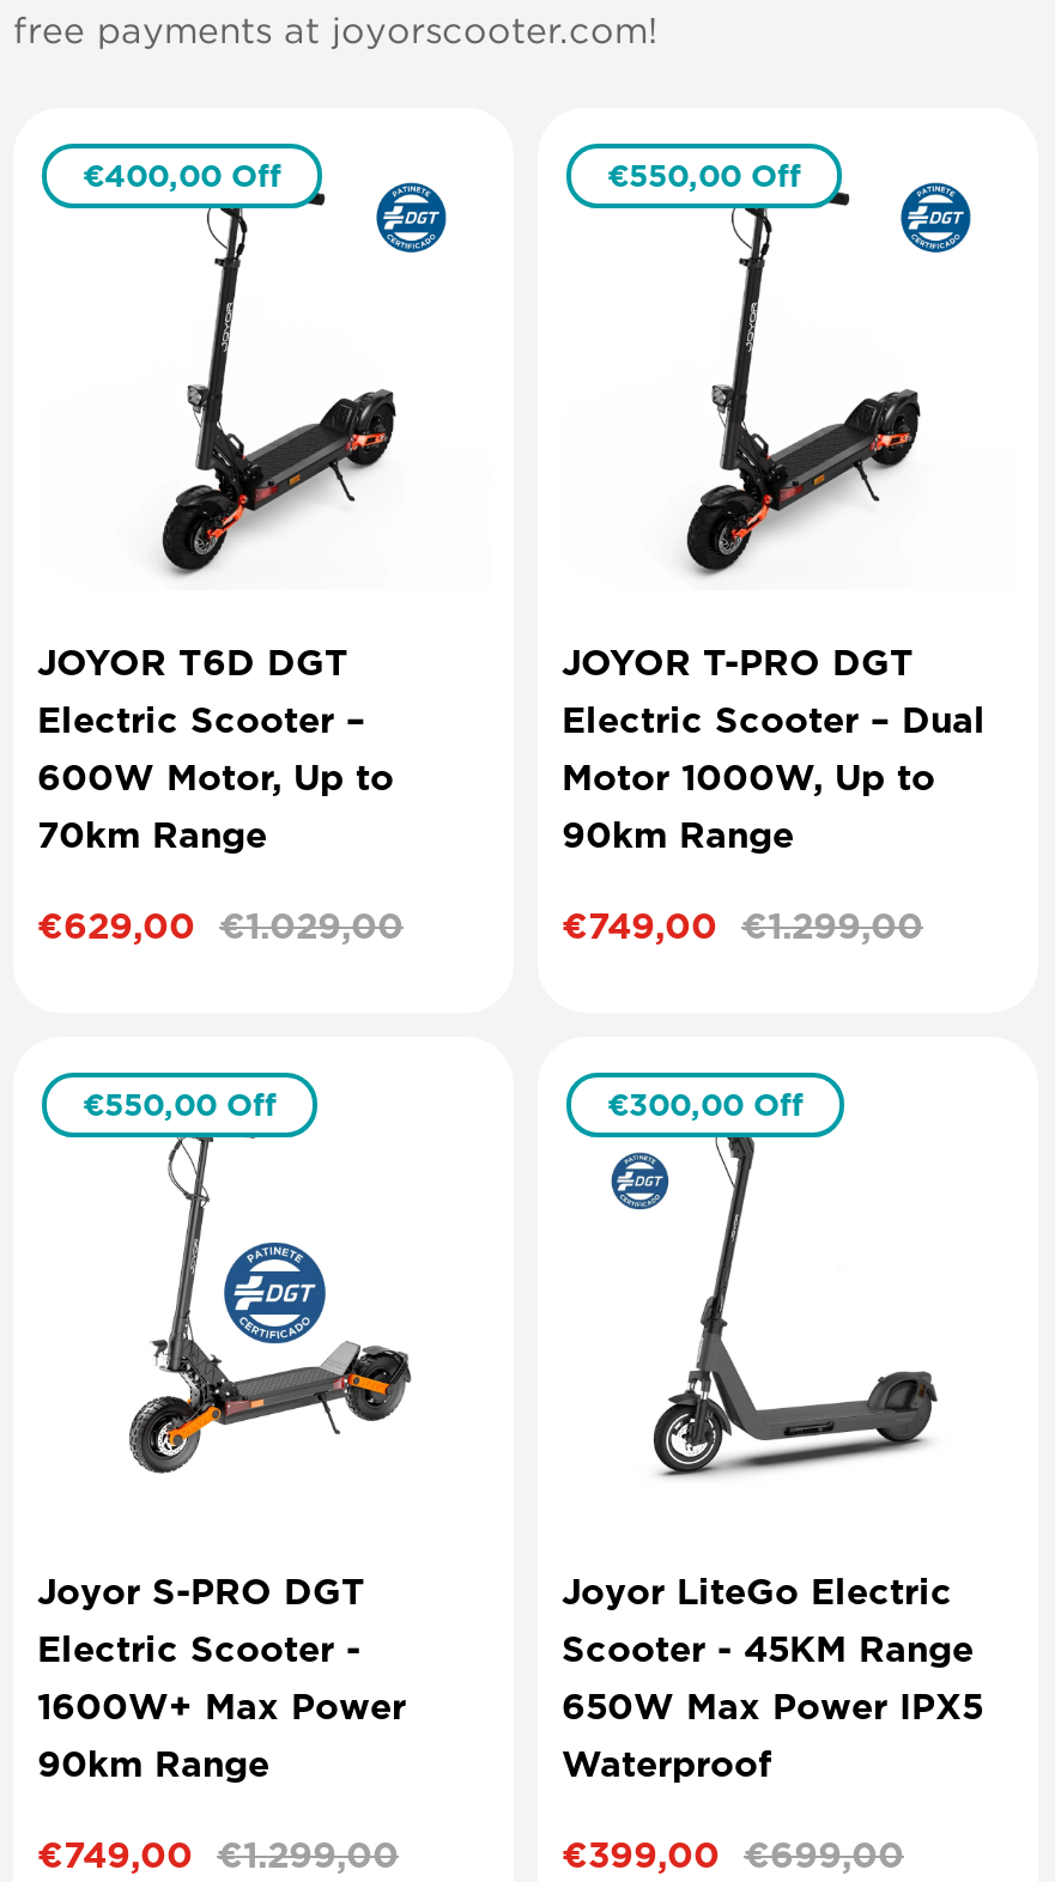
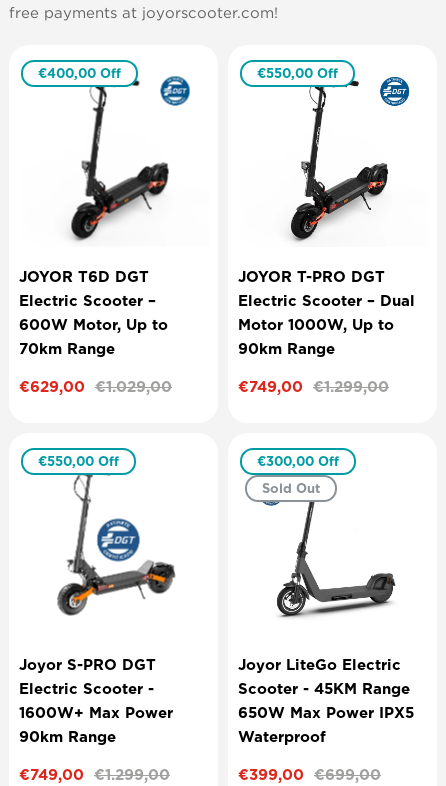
none -> [262,480,320,495] Sold Out

